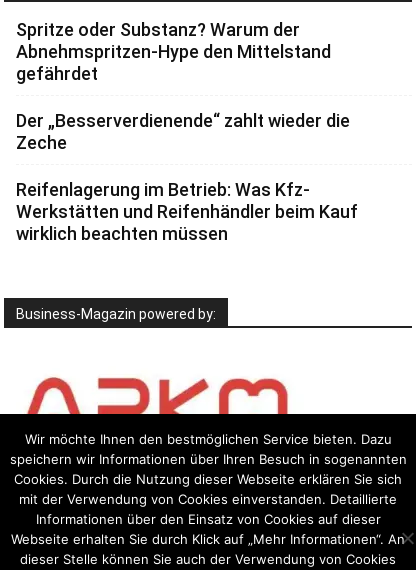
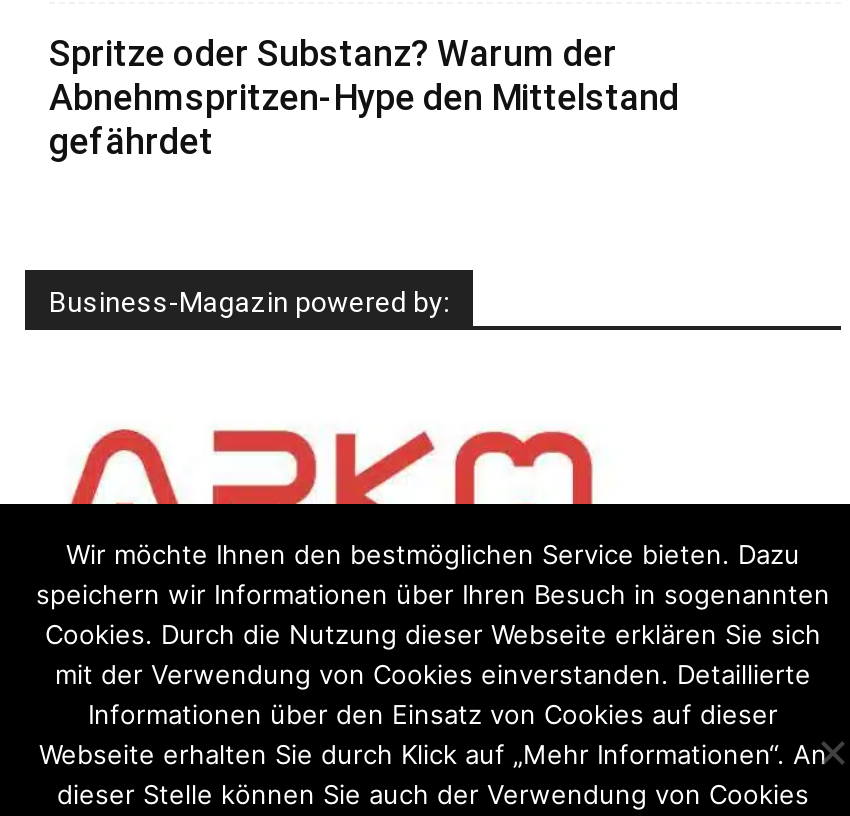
[16,110,358,244] Der „Besserverdienende“ zahlt wieder die | Zeche | Reifenlagerung im Betrieb: Was Kfz- | Werkstätten und Reifenhändler beim Kauf | wirklich beachten müssen -> none

